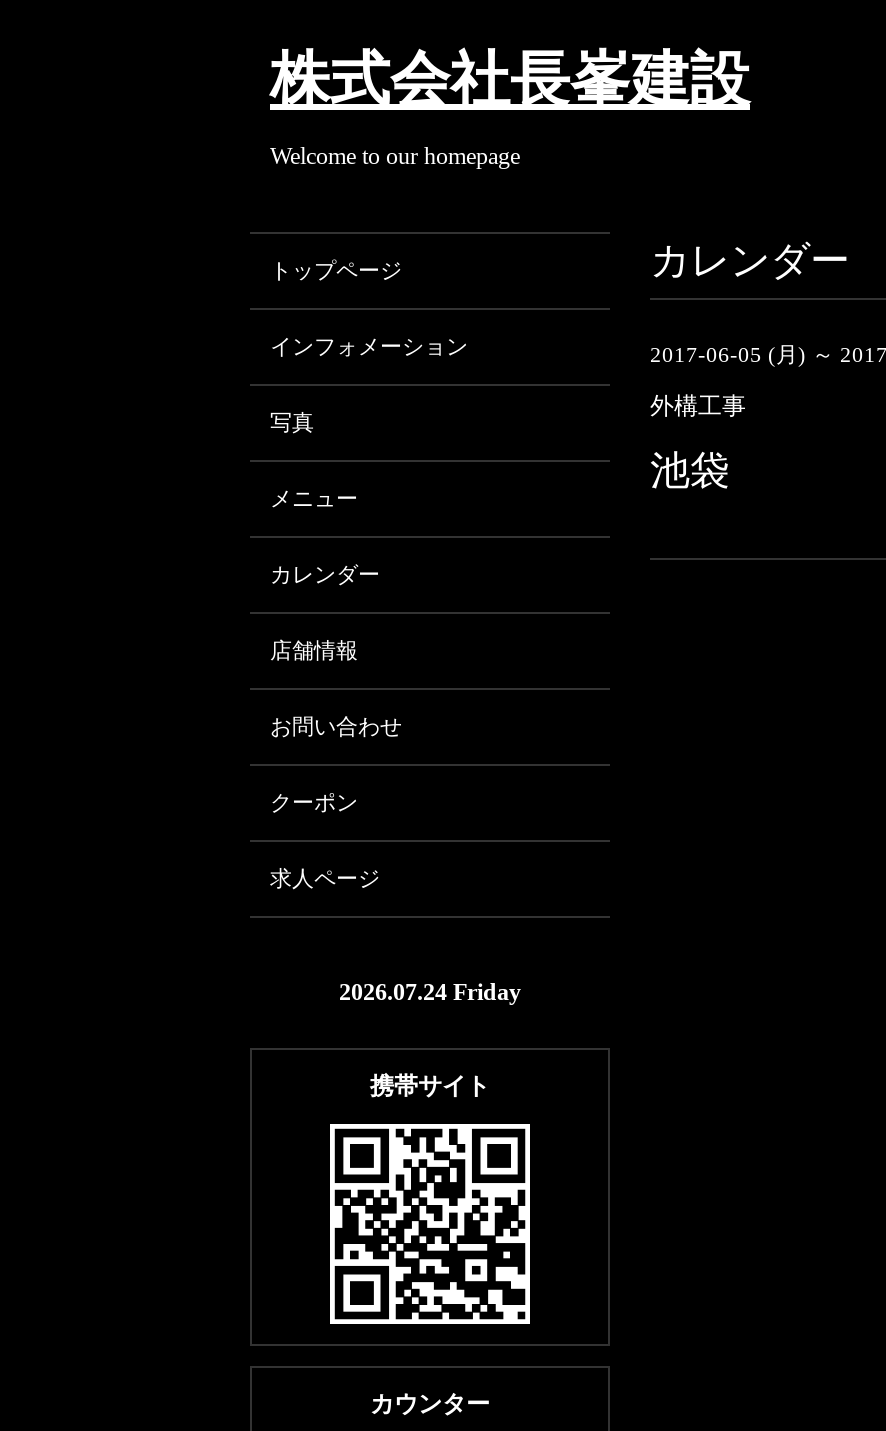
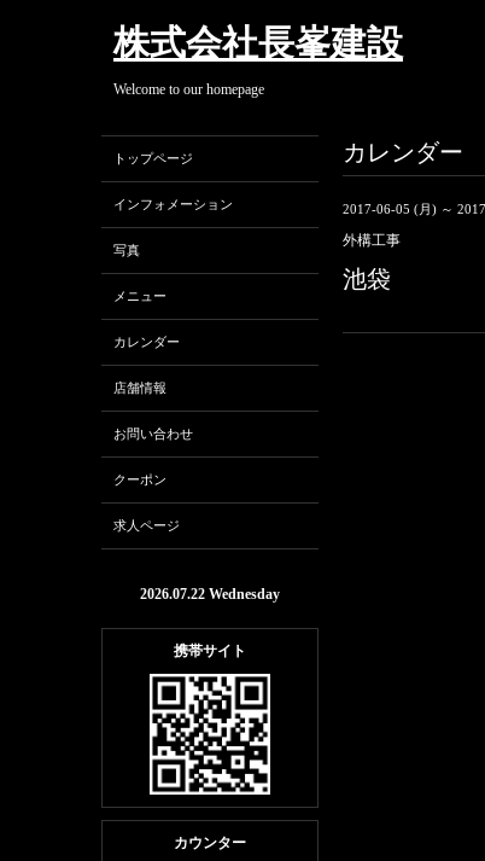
[339,978,521,1006] 2026.07.24 Friday -> [140,586,280,603] 2026.07.22 Wednesday

